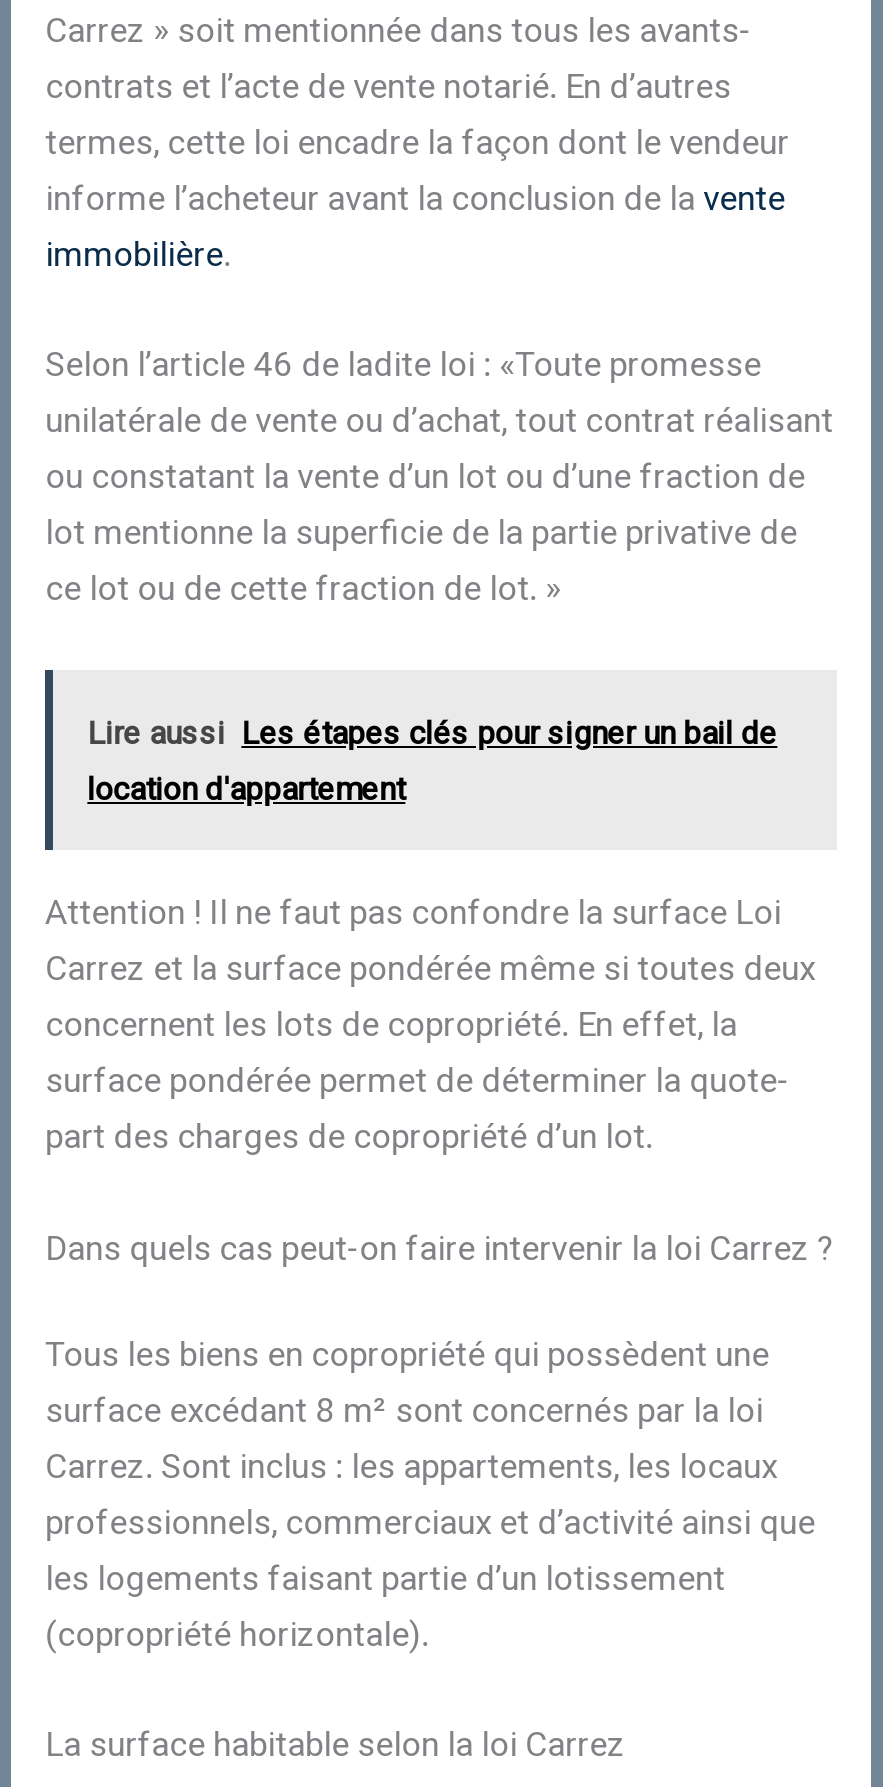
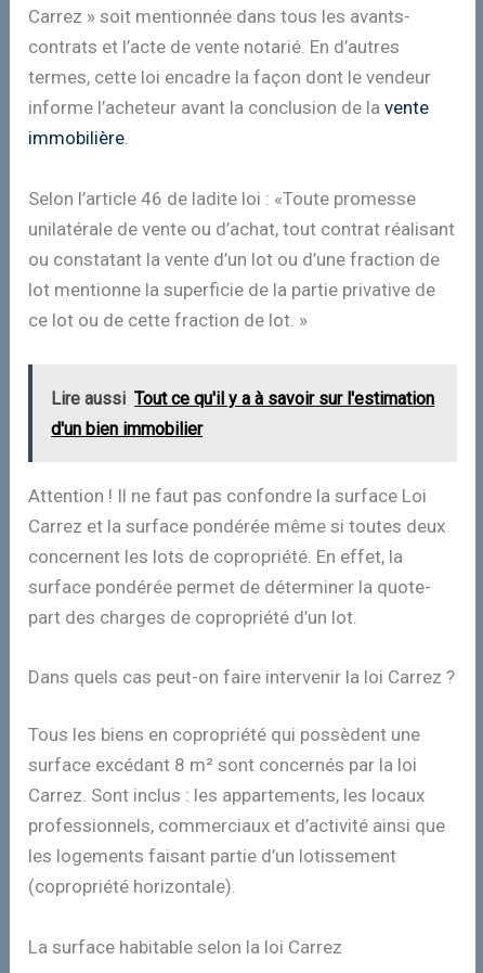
[87,715,777,753] Lire aussi Les étapes clés pour signer un bail de -> [51,388,434,409] Lire aussi Tout ce qu'il y a à savoir sur l'estimation
[87,771,405,809] location d'appartement -> [51,418,203,439] d'un bien immobilier

